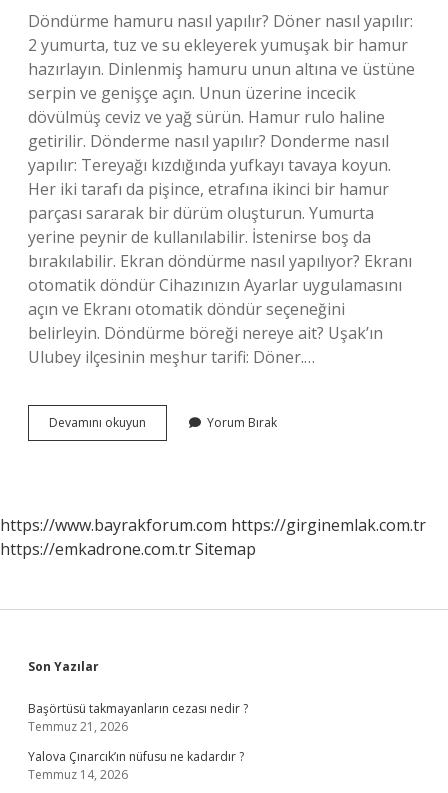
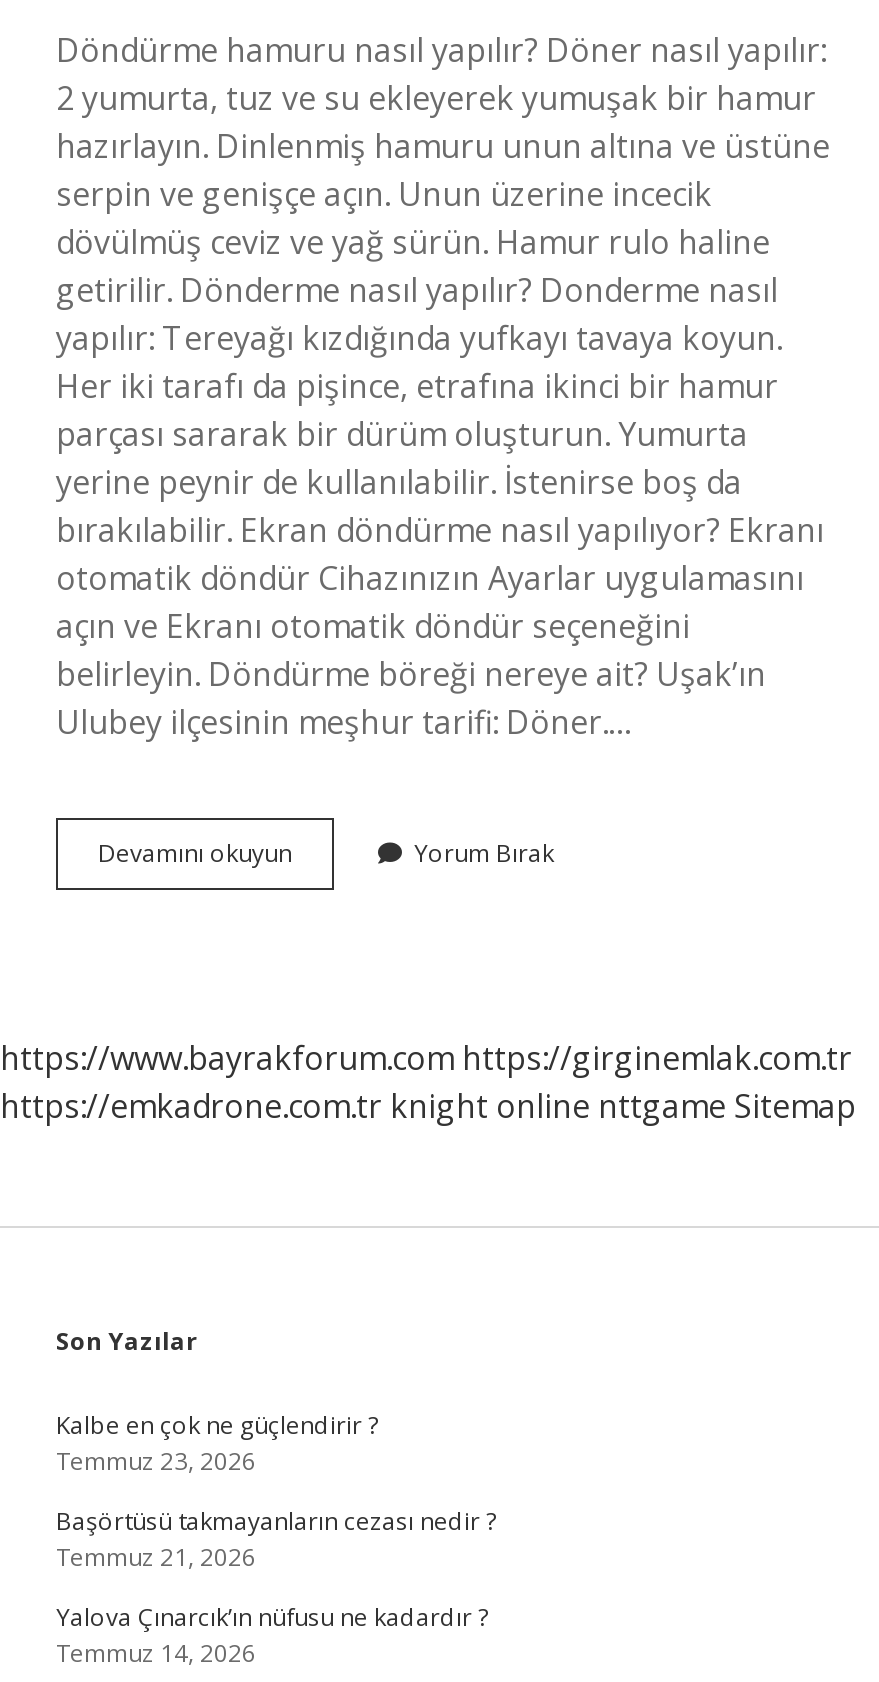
[0,538,256,560] https://emkadrone.com.tr Sitemap -> [0,1084,856,1128] https://emkadrone.com.tr knight online nttgame Sitemap
none -> [56,1408,378,1478] Kalbe en çok ne güçlendirir ? | Temmuz 23, 2026

